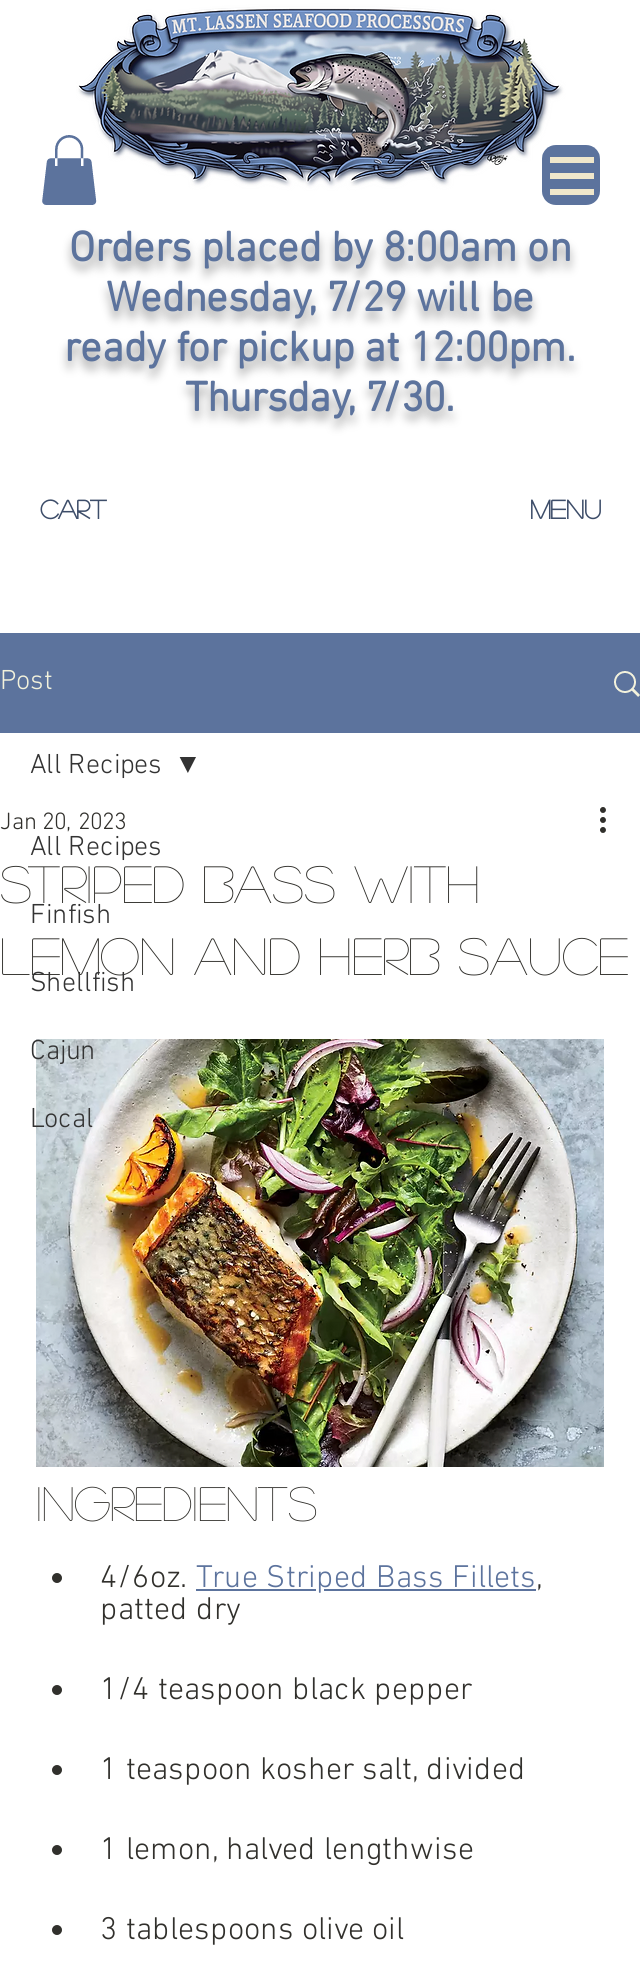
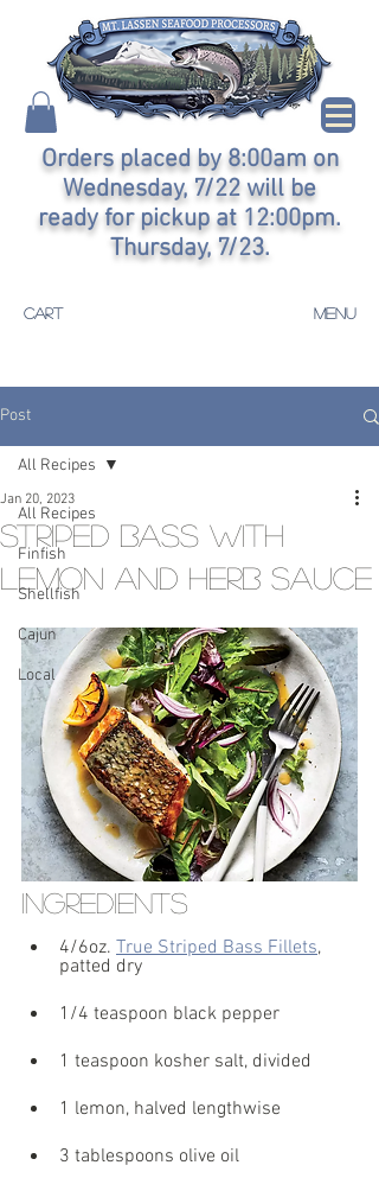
[106,275,534,325] Wednesday, 7/29 will be -> [63,174,316,204] Wednesday, 7/22 will be
[185,375,455,425] Thursday, 7/30. -> [110,234,269,263] Thursday, 7/23.

